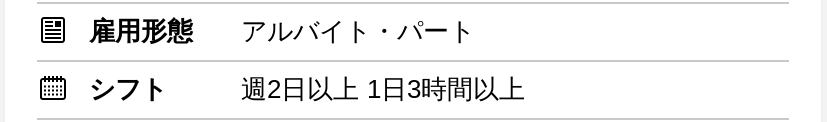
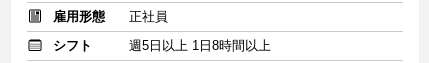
[241,16,475,46] アルバイト・パート -> [129,9,168,24] 正社員
[241,74,525,104] 週2日以上 1日3時間以上 -> [129,38,271,53] 週5日以上 1日8時間以上

